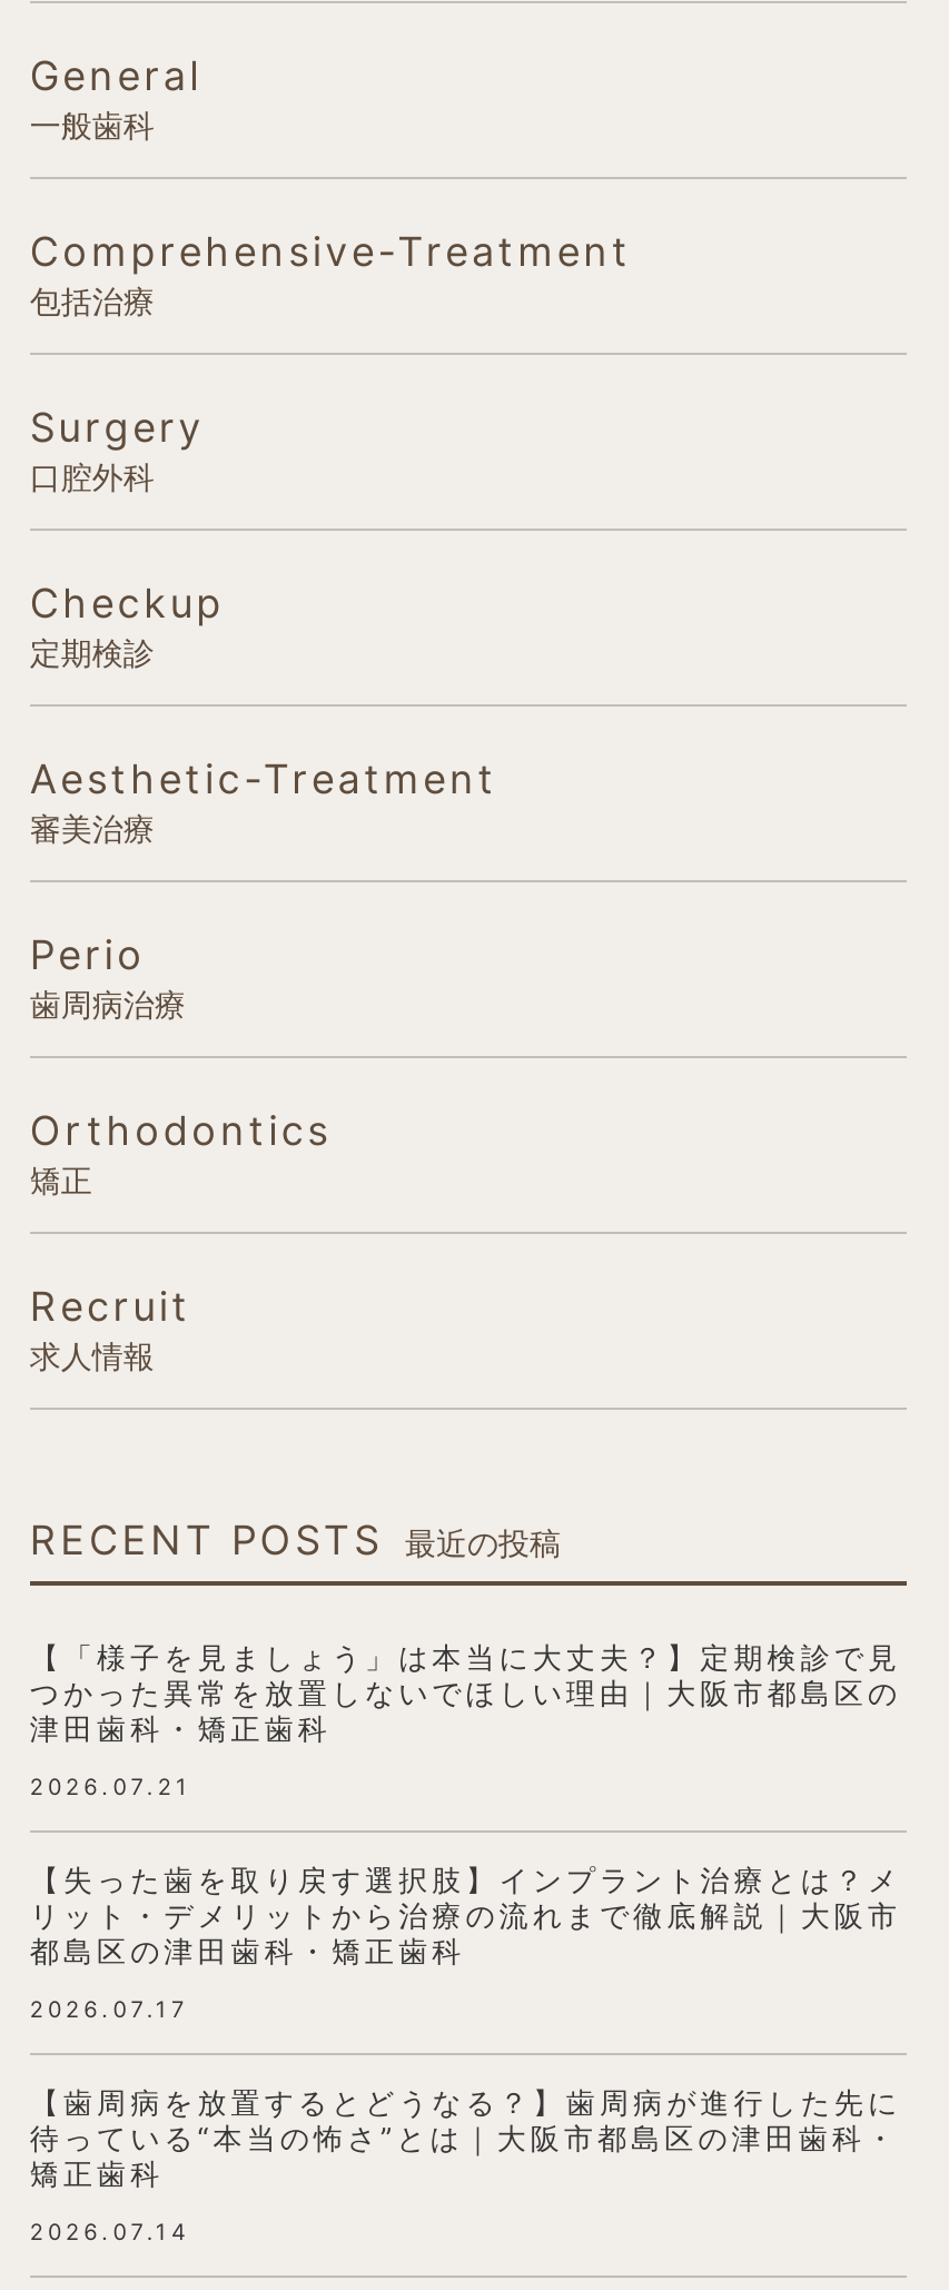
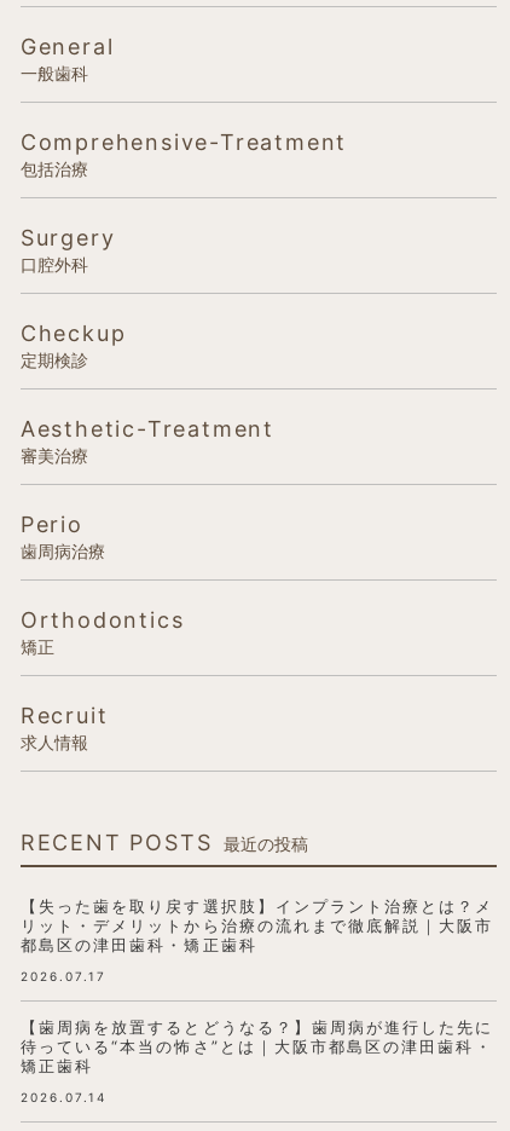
[30,1640,901,1800] 【「様子を見ましょう」は本当に大丈夫？】定期検診で見 | つかった異常を放置しないでほしい理由｜大阪市都島区の | 津田歯科・矯正歯科 | 2026.07.21 -> none

